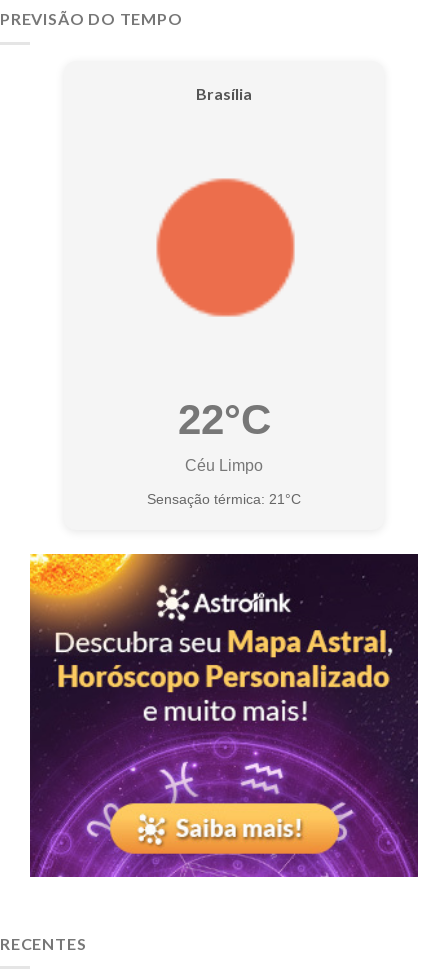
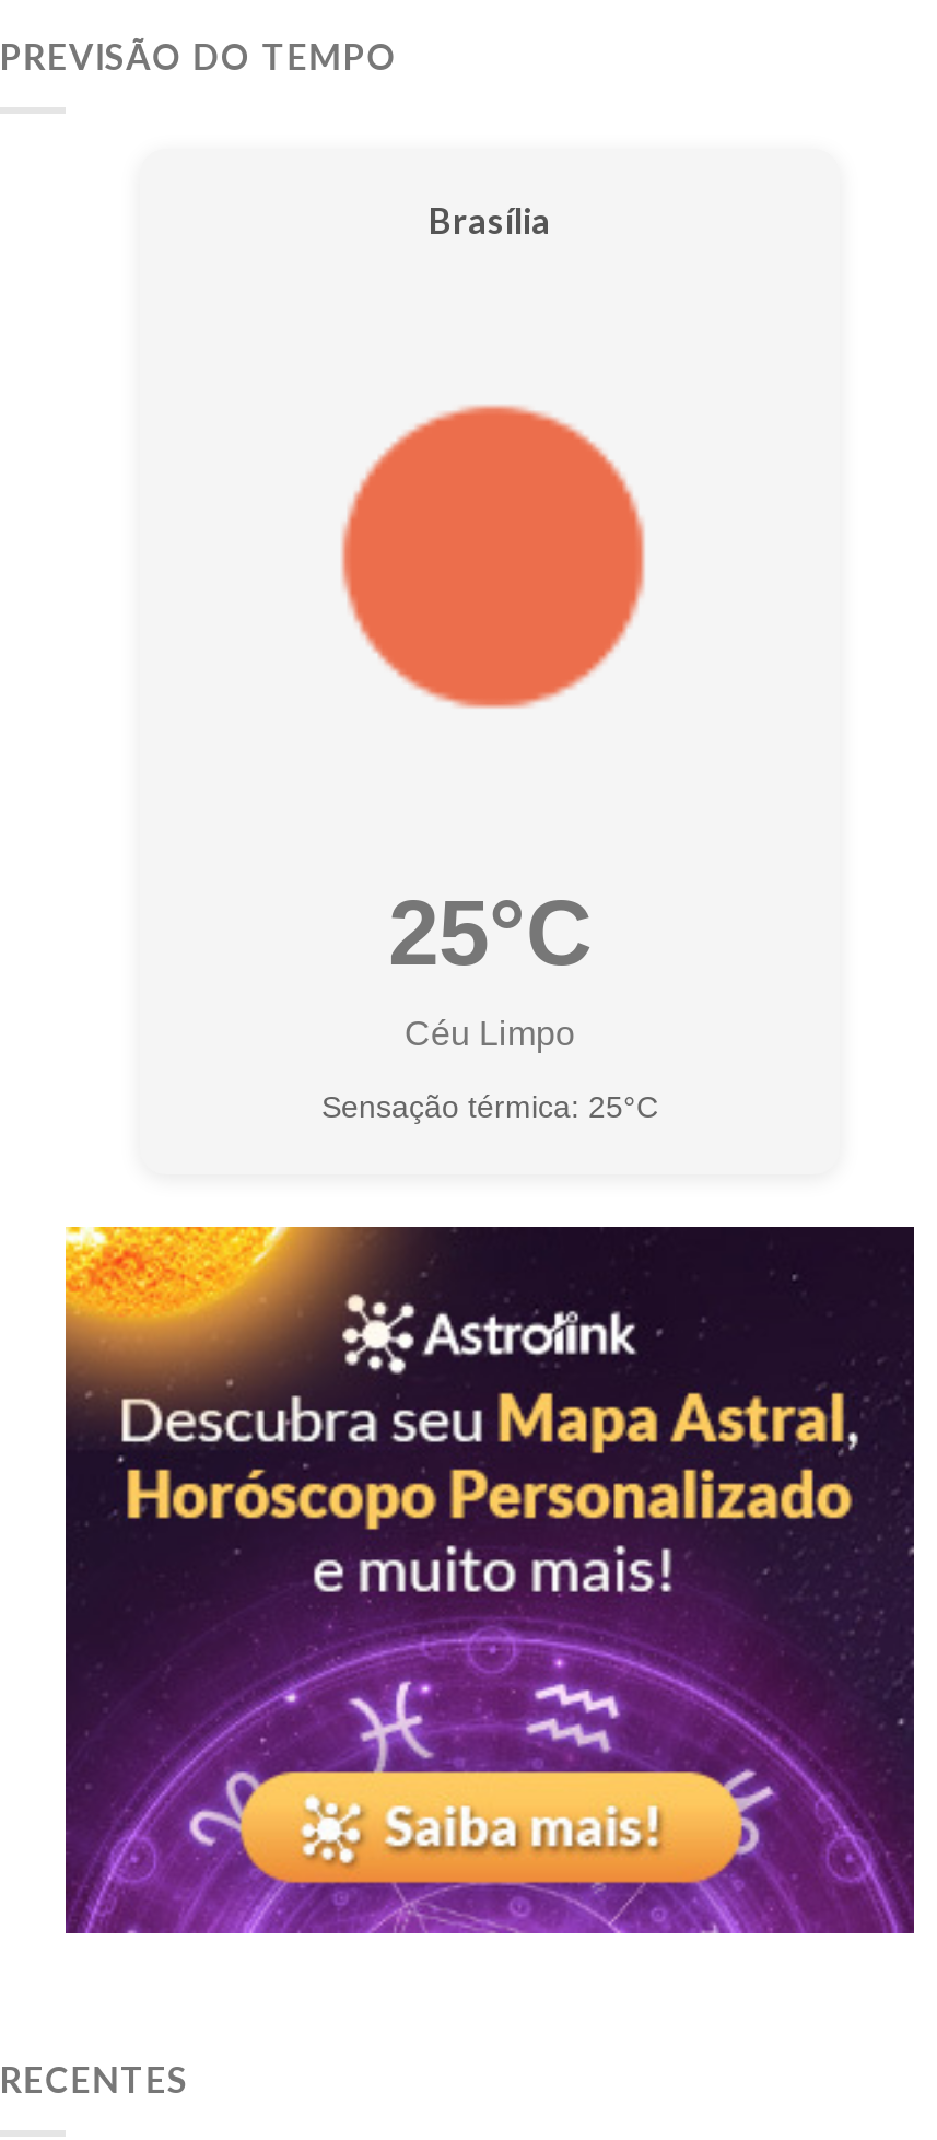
[177,395,270,442] 22°C -> [388,881,592,984] 25°C
[147,490,301,506] Sensação térmica: 21°C -> [321,1089,658,1124] Sensação térmica: 25°C

